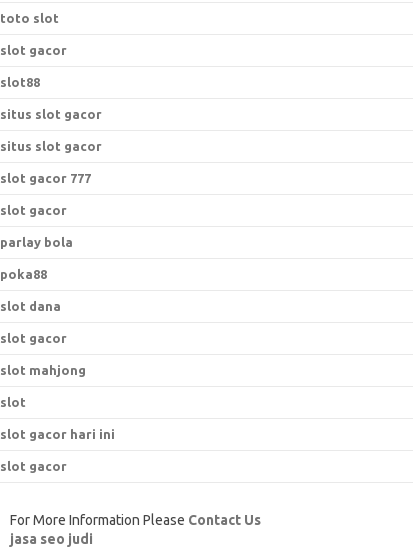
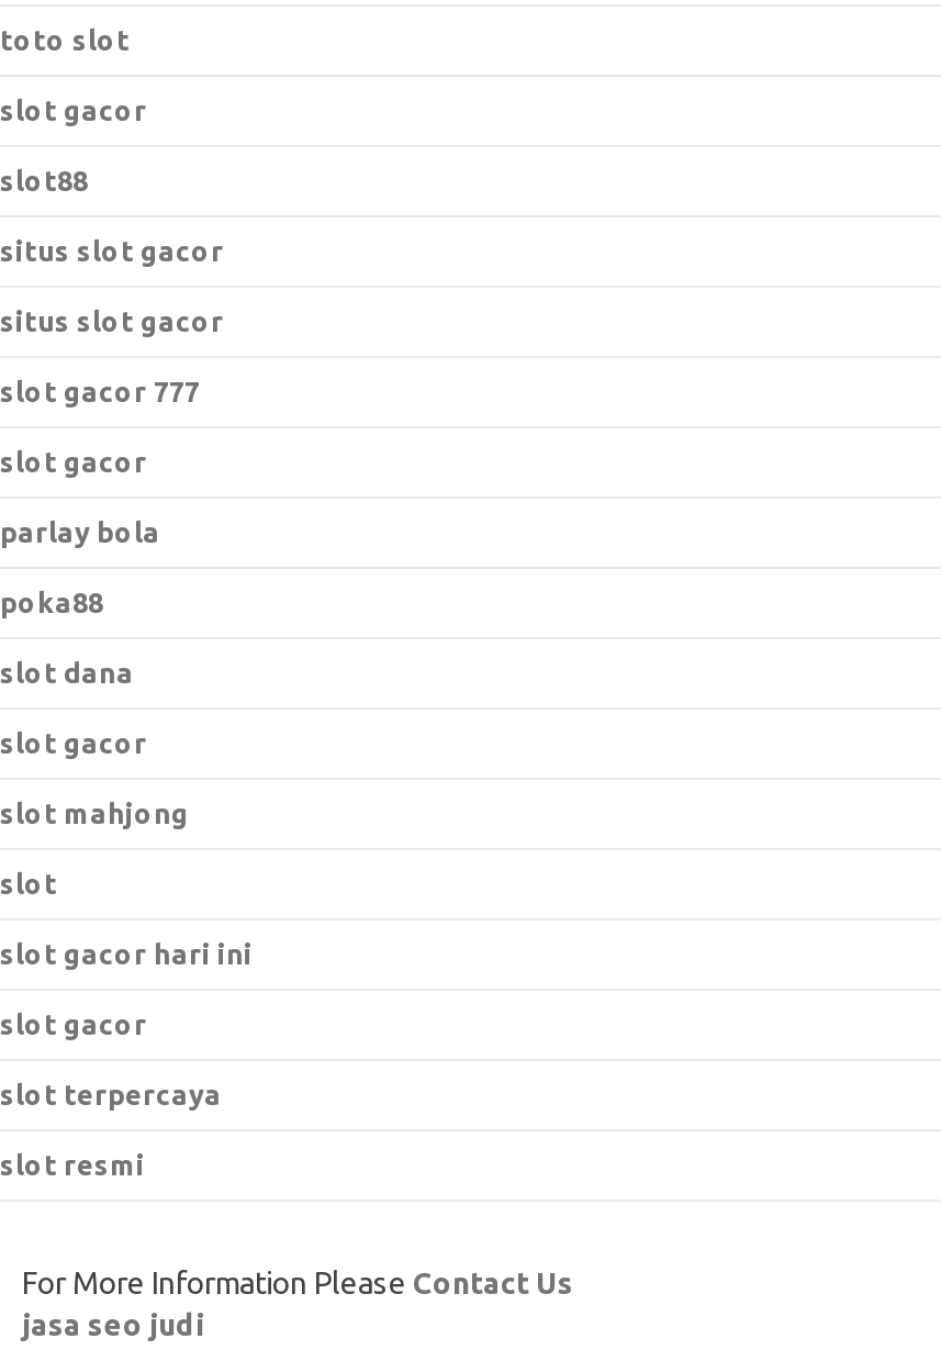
none -> [0,1079,222,1180] slot terpercaya | slot resmi

